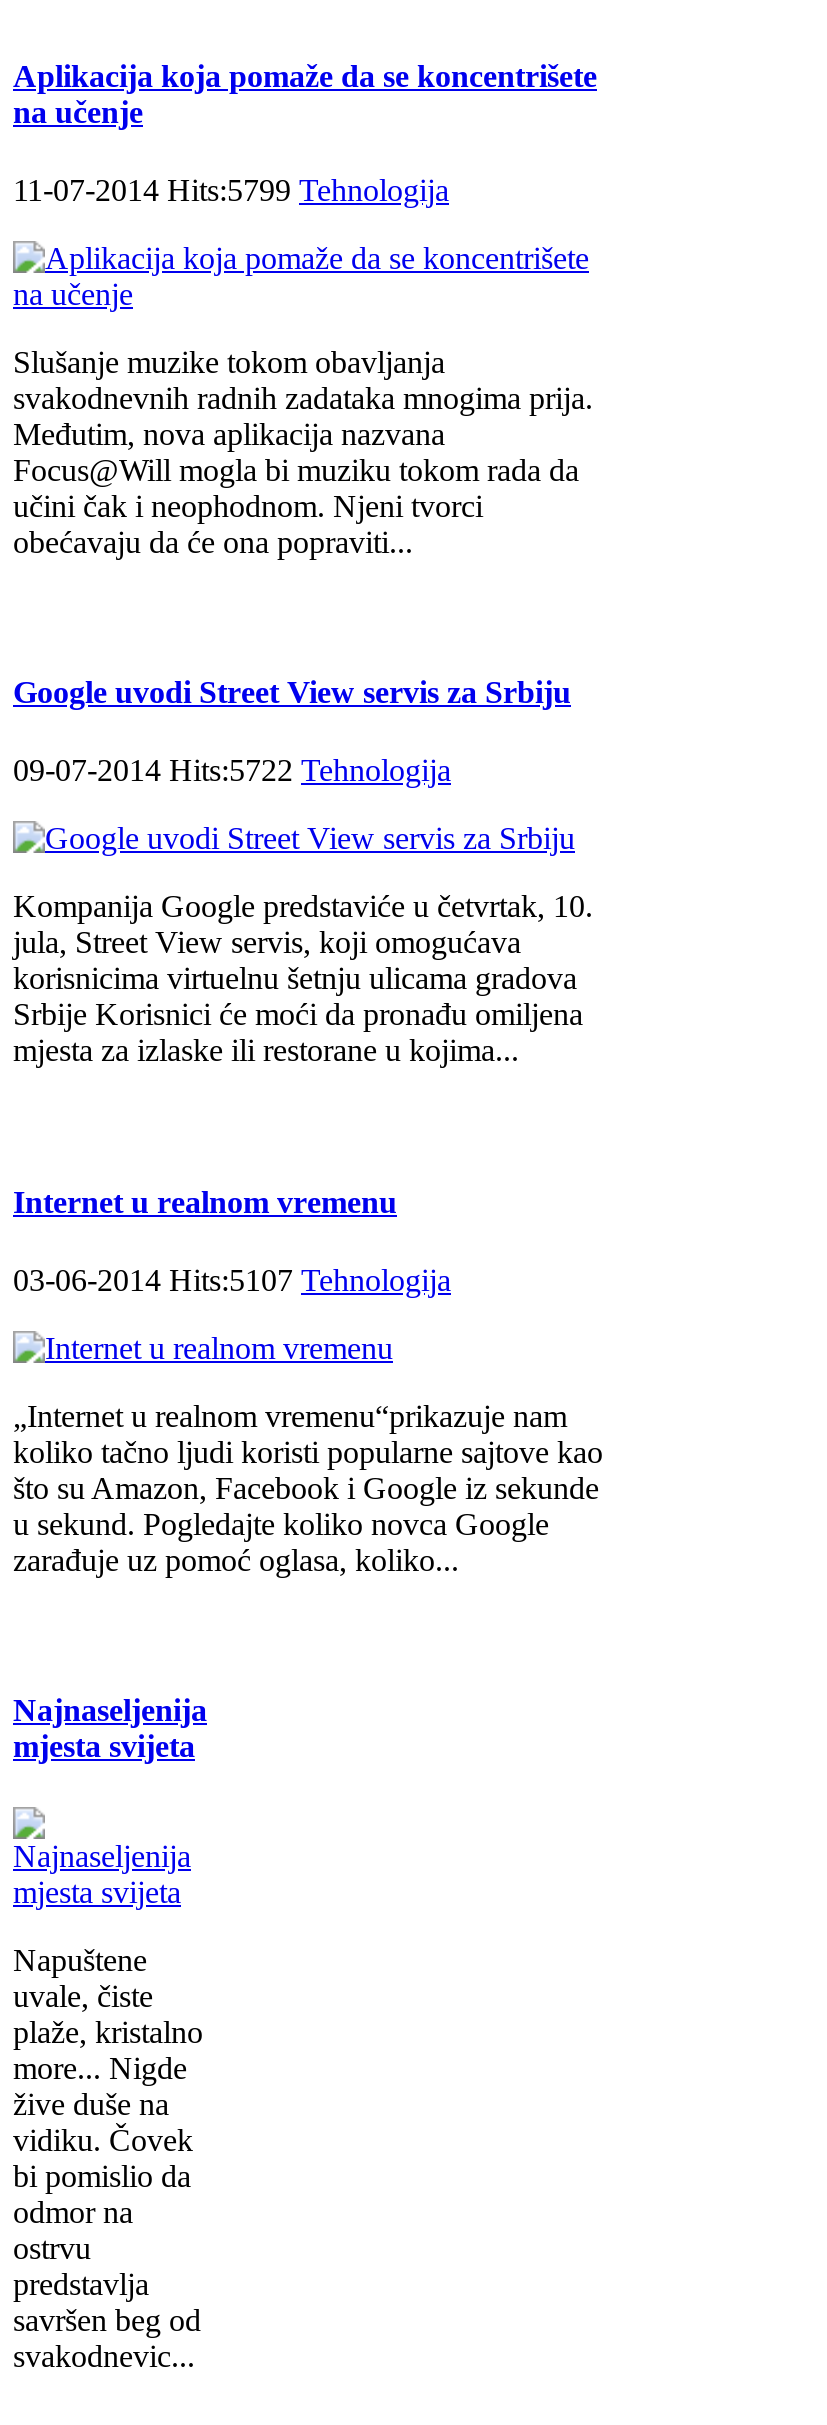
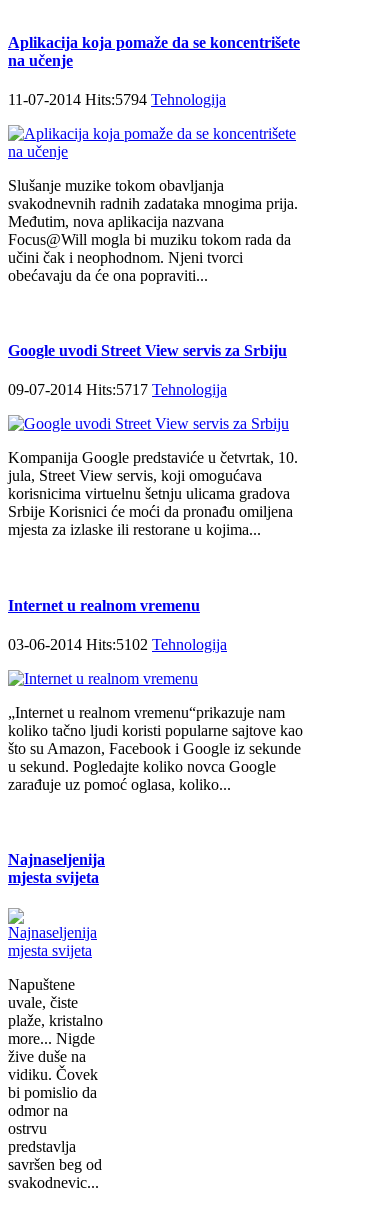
[13,173,449,207] 11-07-2014 Hits:5799 Tehnologija -> [8,91,226,108] 11-07-2014 Hits:5794 Tehnologija
[13,754,451,788] 09-07-2014 Hits:5722 Tehnologija -> [8,381,227,398] 09-07-2014 Hits:5717 Tehnologija
[13,1263,451,1297] 03-06-2014 Hits:5107 Tehnologija -> [8,636,227,653] 03-06-2014 Hits:5102 Tehnologija

